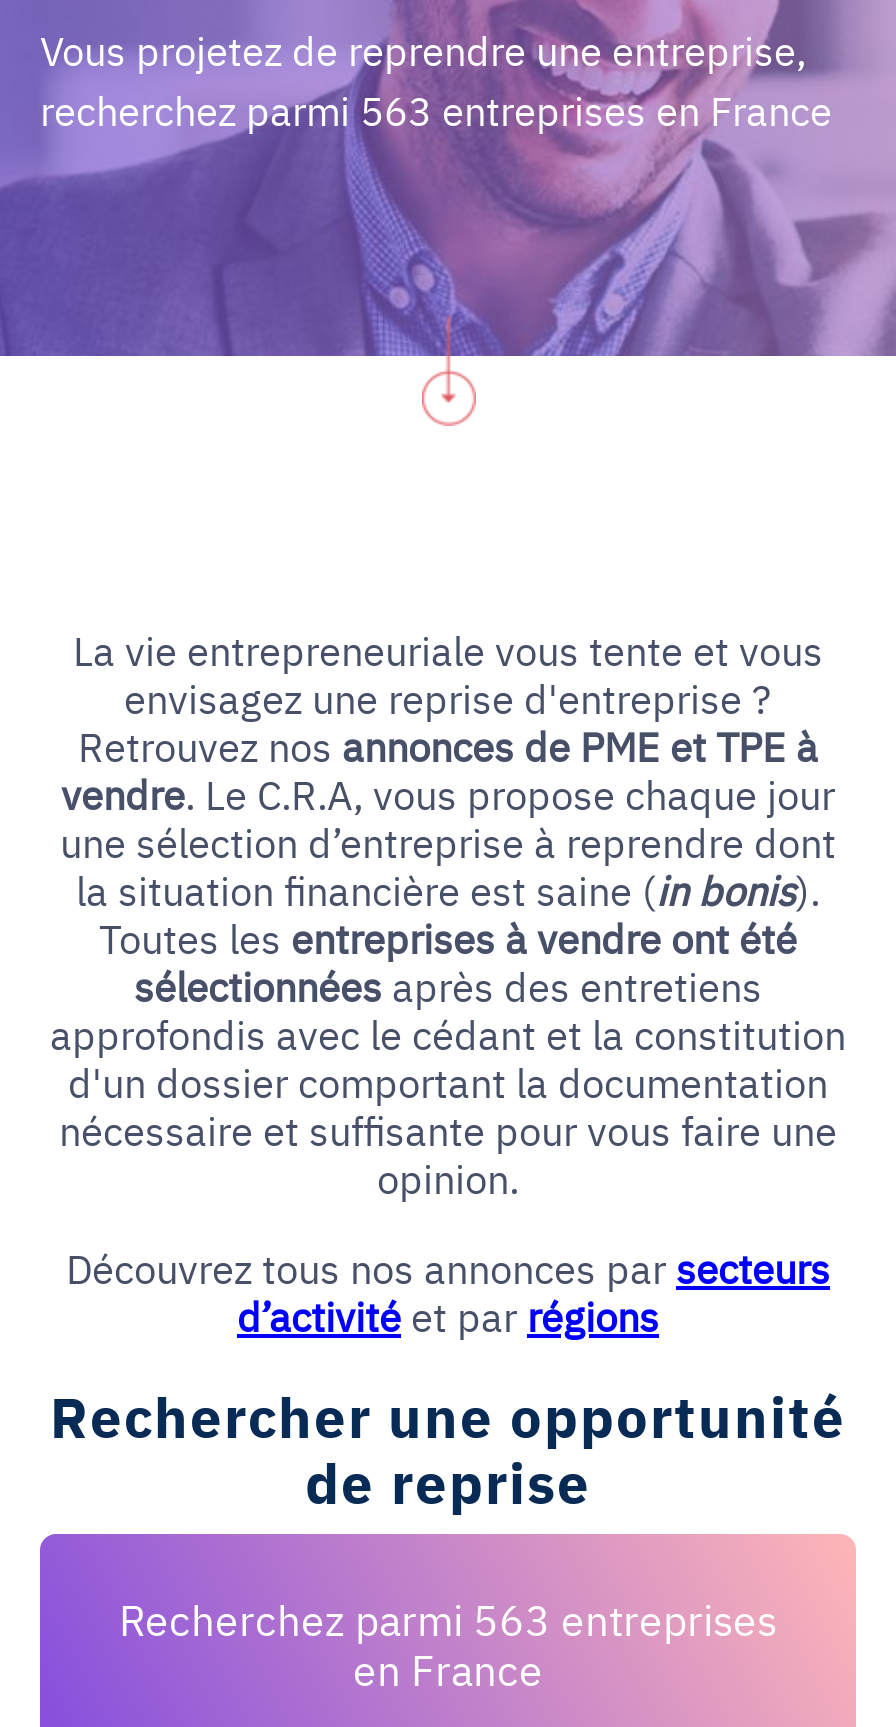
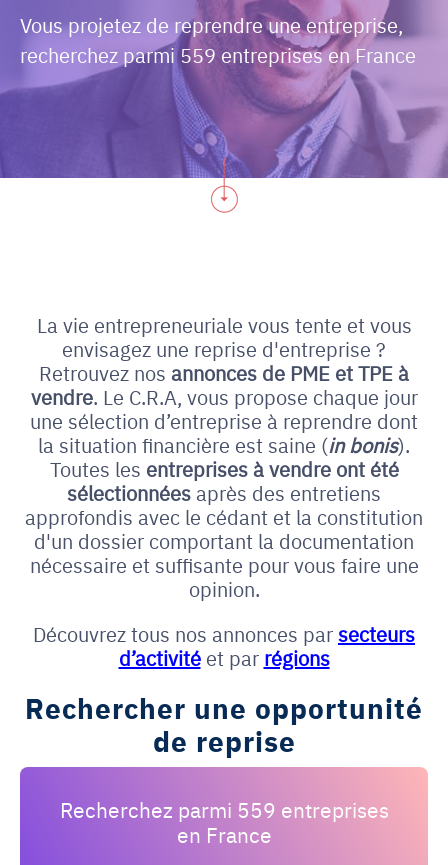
[40,83,832,137] recherchez parmi 563 entreprises en France -> [20,41,416,68] recherchez parmi 559 entreprises en France
[119,1588,777,1648] Recherchez parmi 563 entreprises -> [59,794,388,824] Recherchez parmi 559 entreprises

